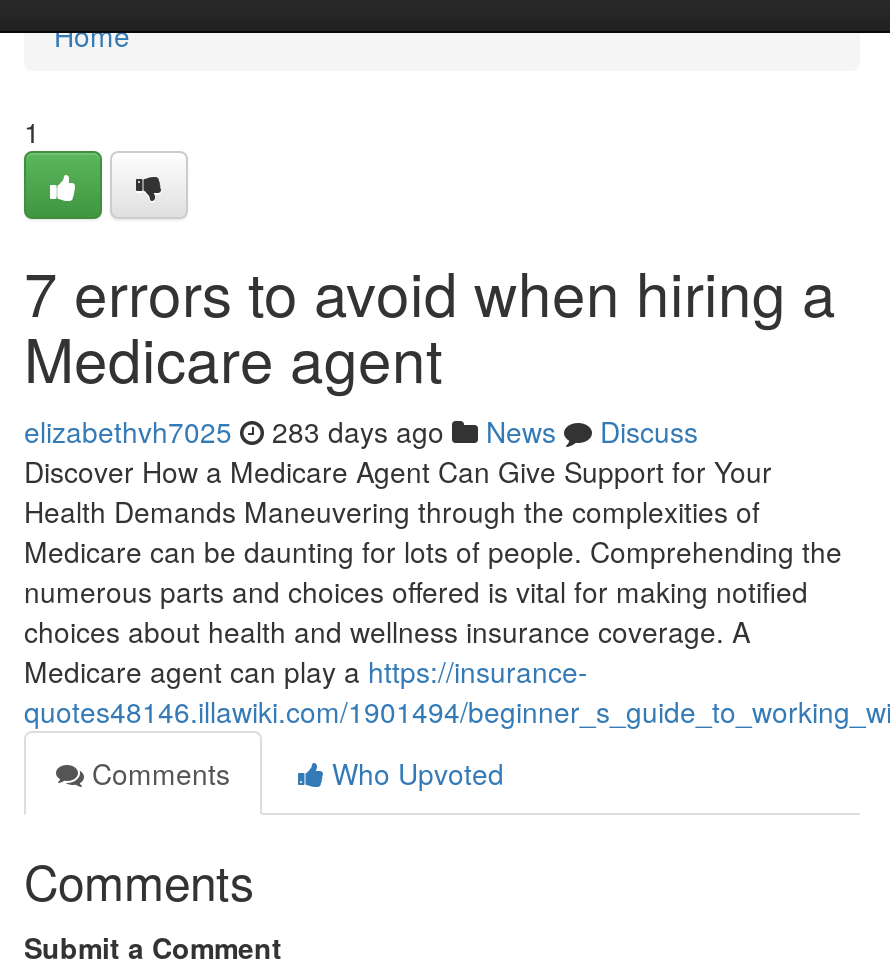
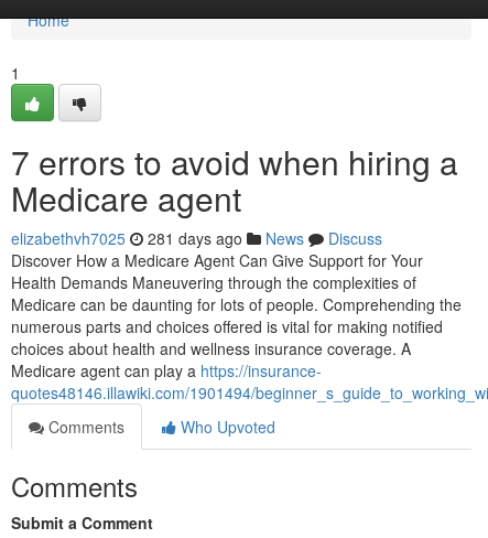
[24,411,698,451] elizabethvh7025 283 days ago News Discuss -> [11,227,382,249] elizabethvh7025 281 days ago News Discuss

